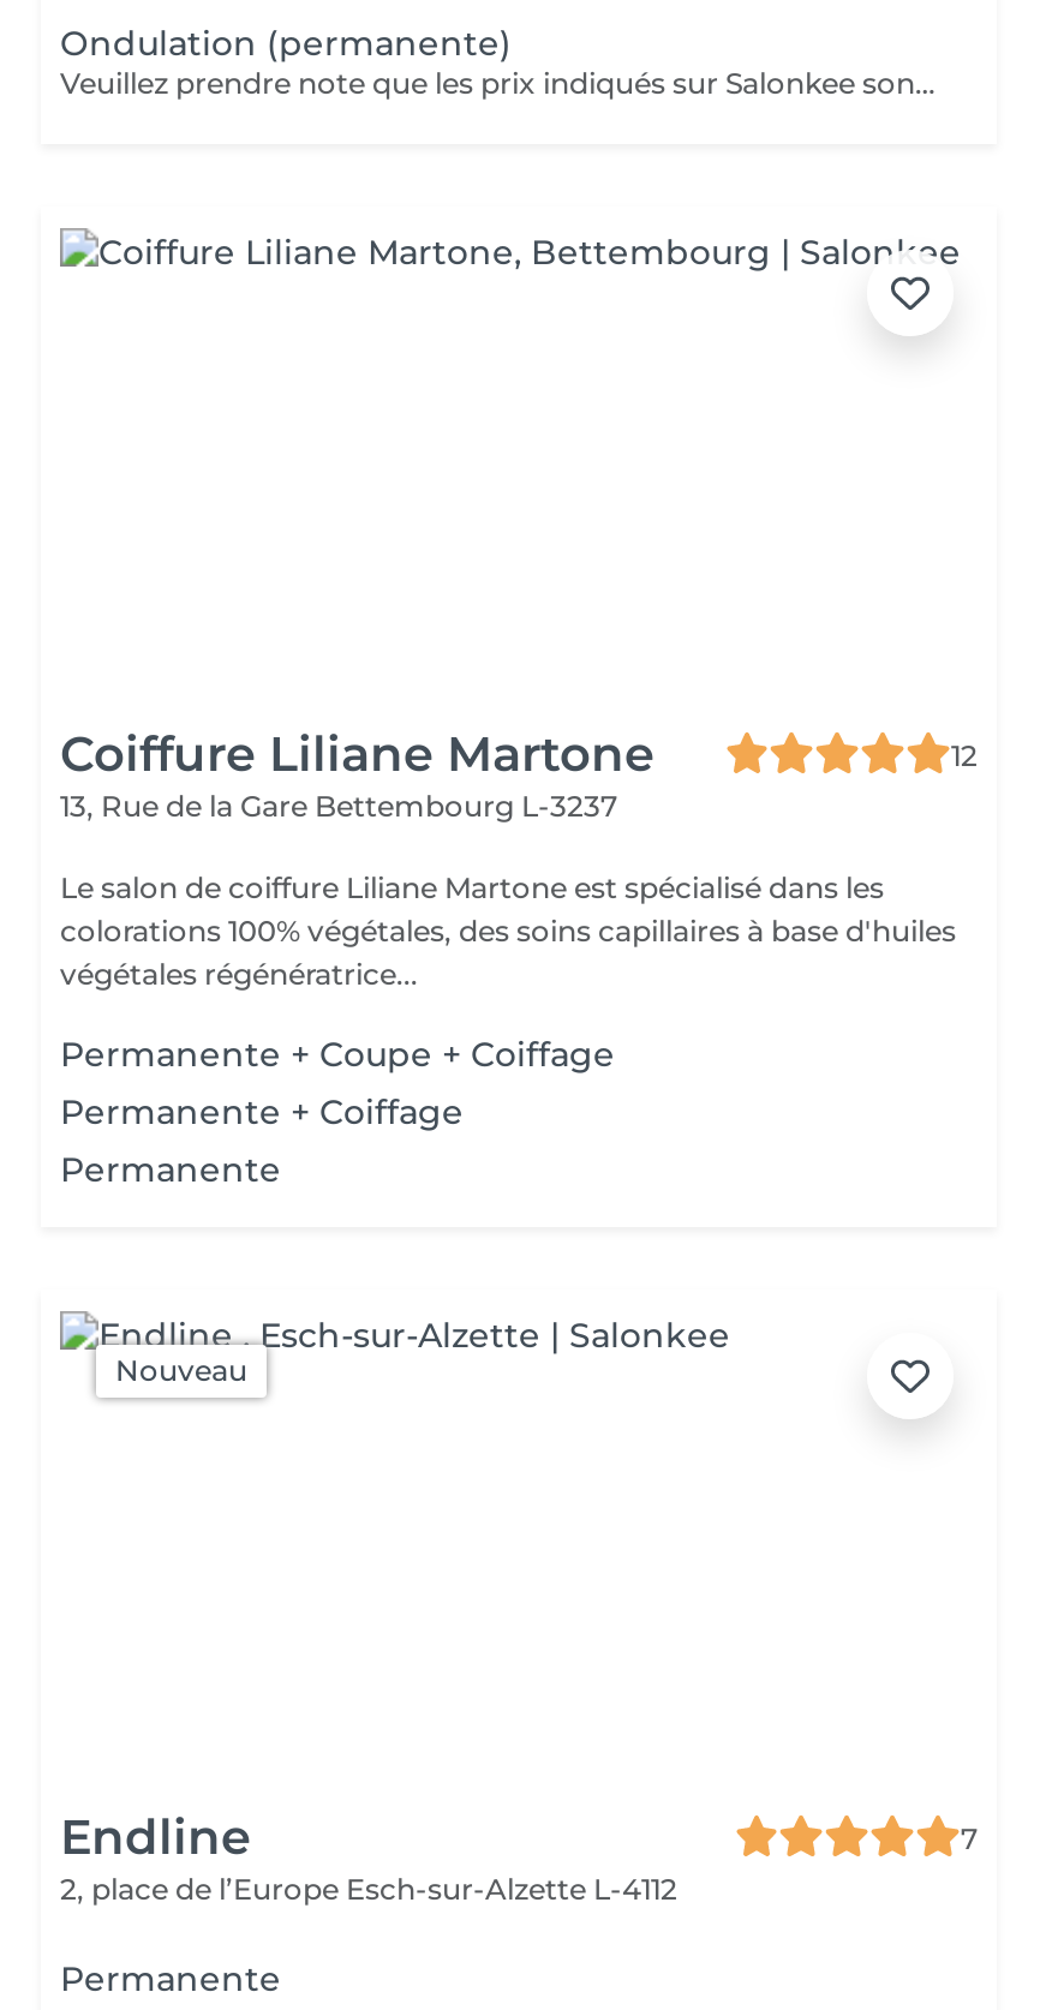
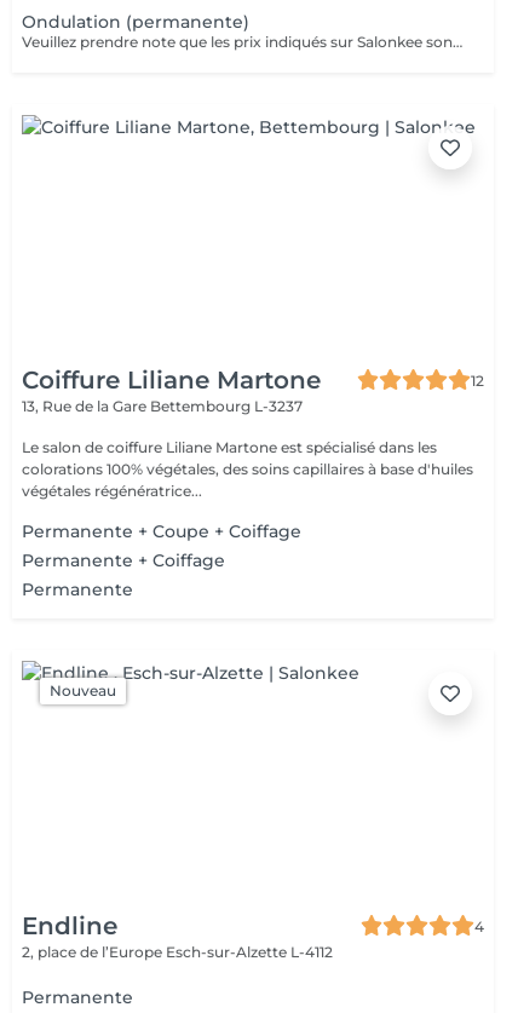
[961,1820,978,1856] 7 -> [474,917,484,936] 4

